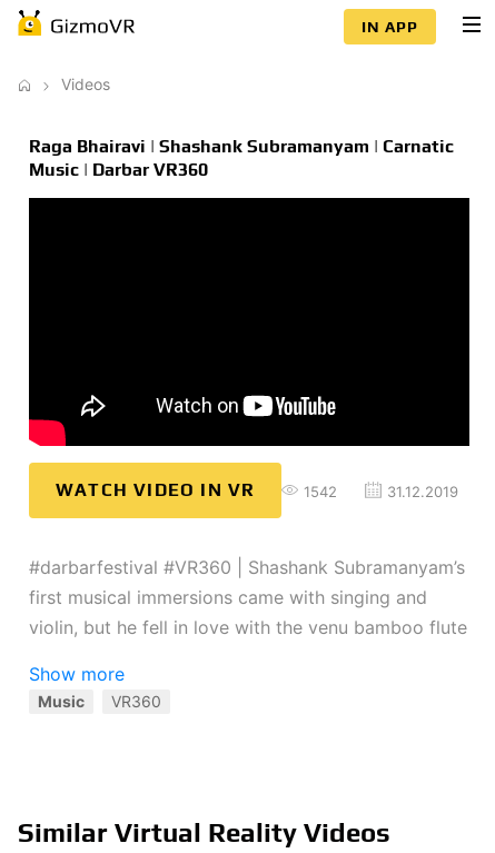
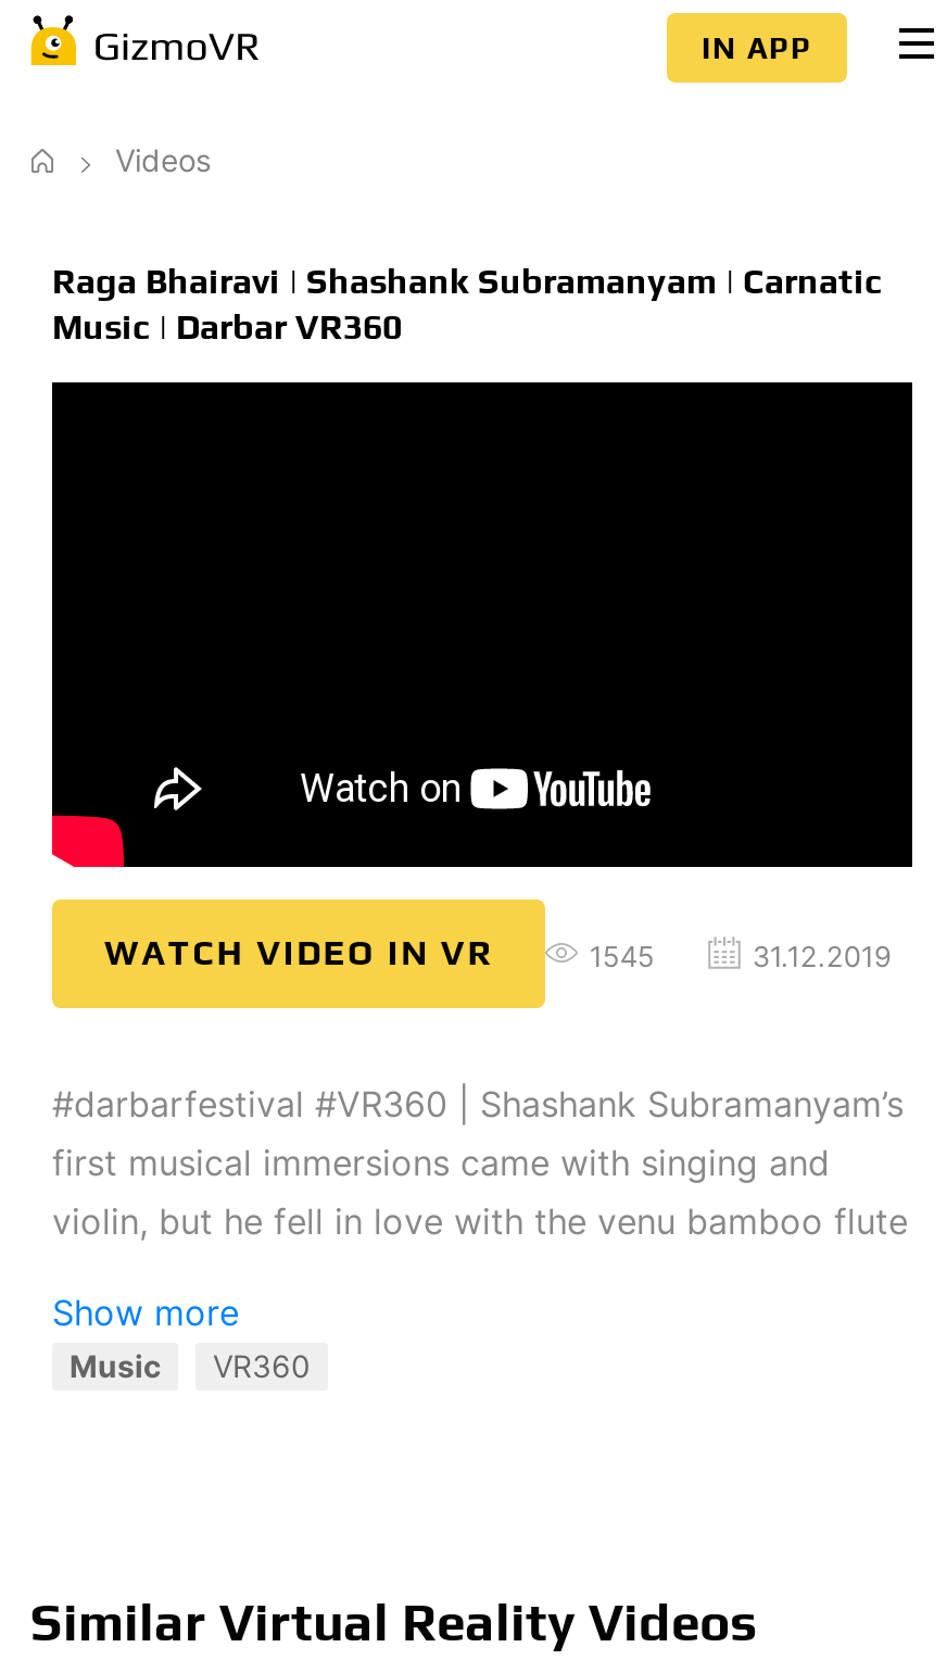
[304,482,337,500] 1542 -> [589,938,655,973] 1545

